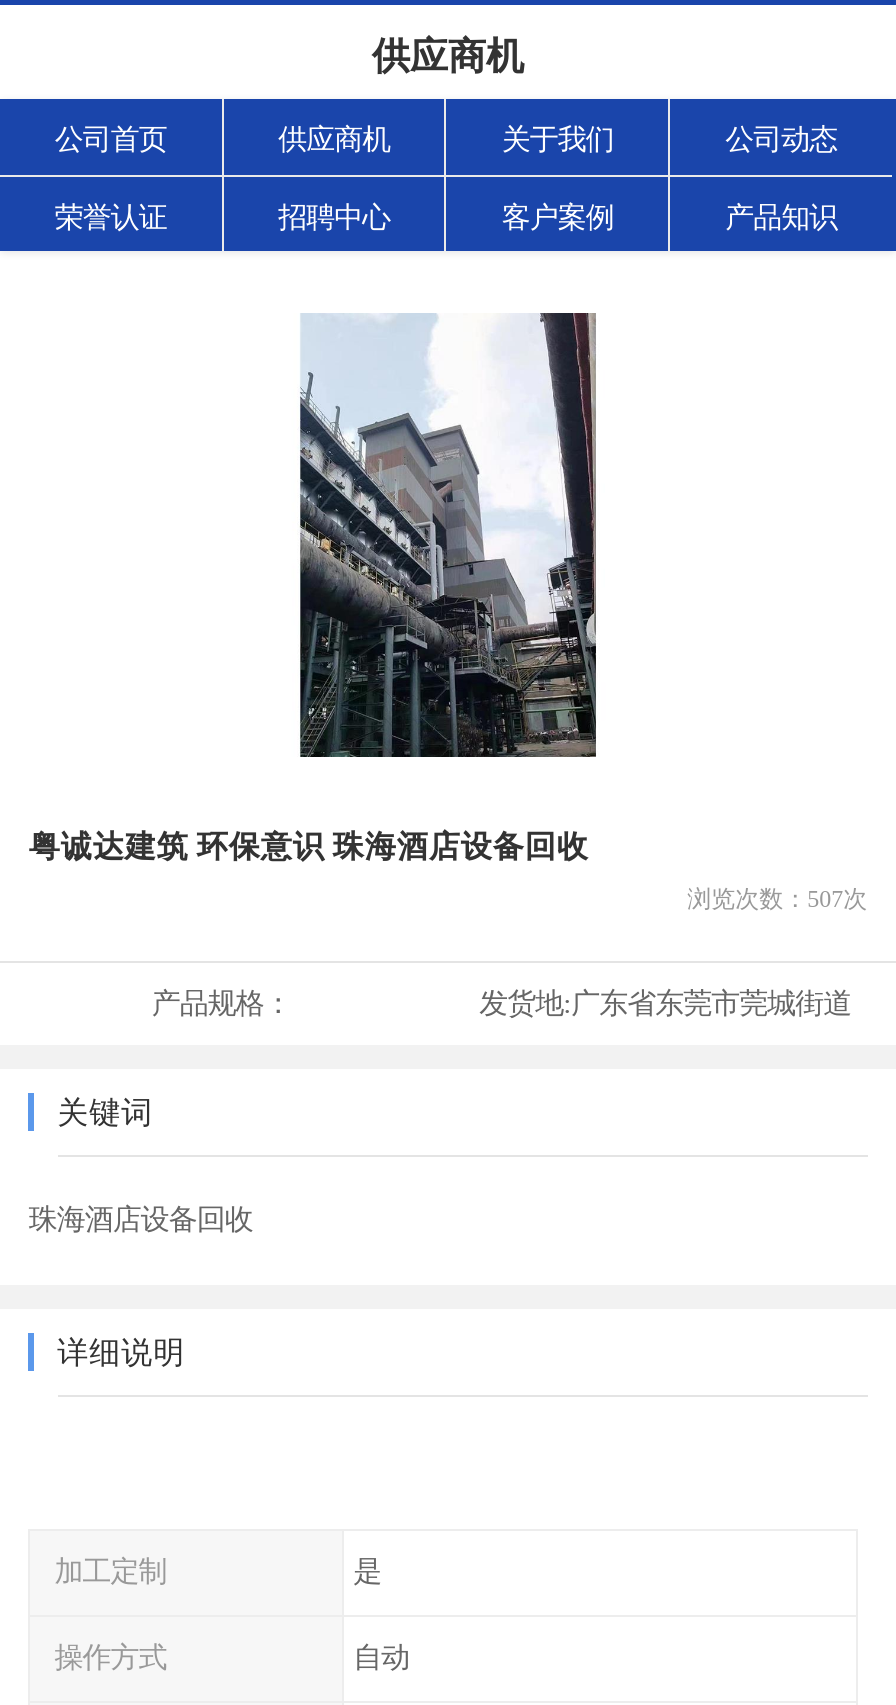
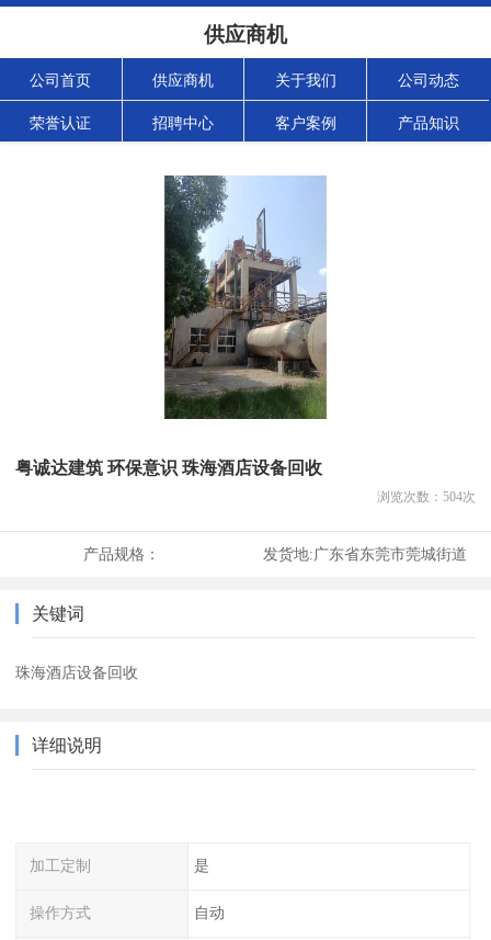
[298,311,598,757] [image] -> [163,174,328,419] [image]
[687,885,867,913] 浏览次数：507次 -> [377,489,475,505] 浏览次数：504次

